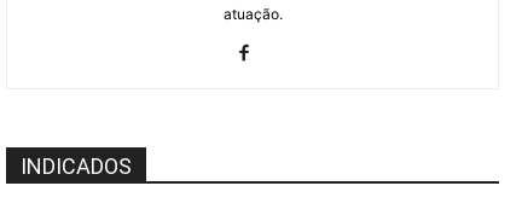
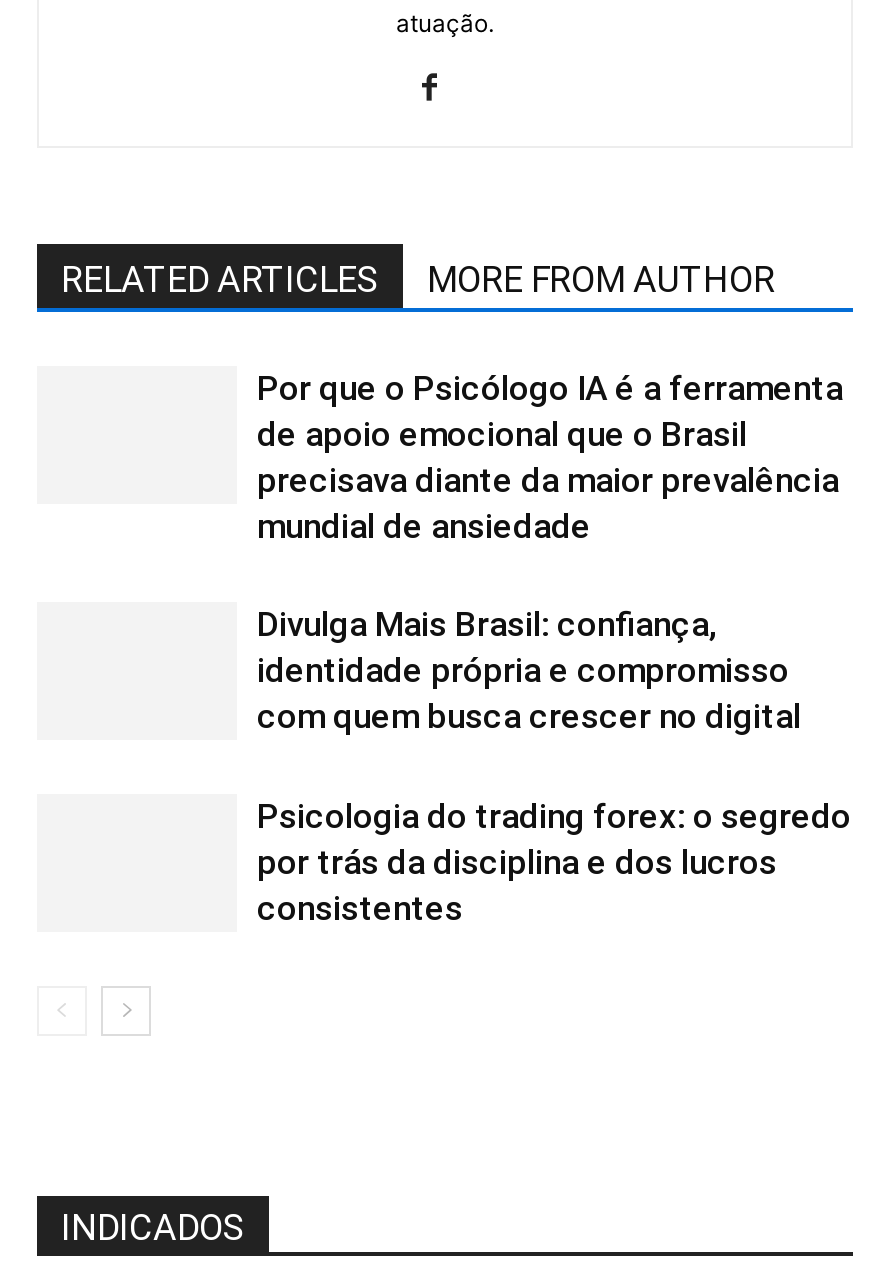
none -> [61,258,851,928] RELATED ARTICLES | MORE FROM AUTHOR | Por que o Psicólogo IA é a ferramenta | de apoio emocional que o Brasil | precisava diante da maior prevalência | mundial de ansiedade | Divulga Mais Brasil: confiança, | identidade própria e compromisso | com quem busca crescer no digital | Psicologia do trading forex: o segredo | por trás da disciplina e dos lucros | consistentes

